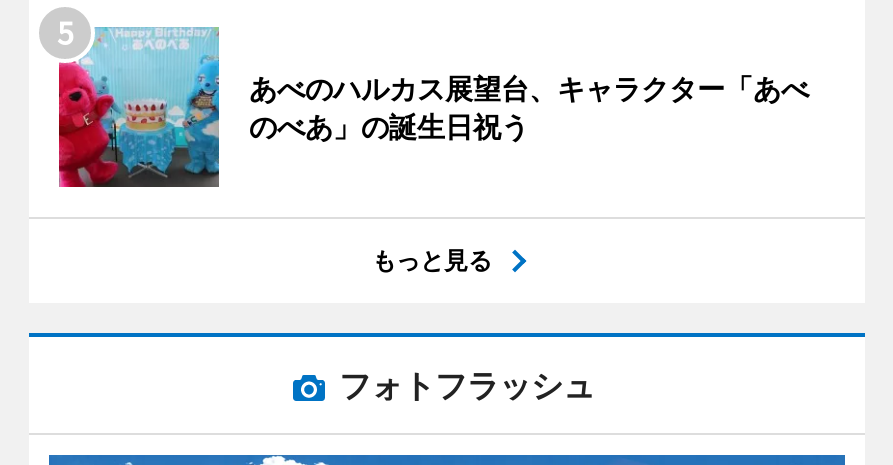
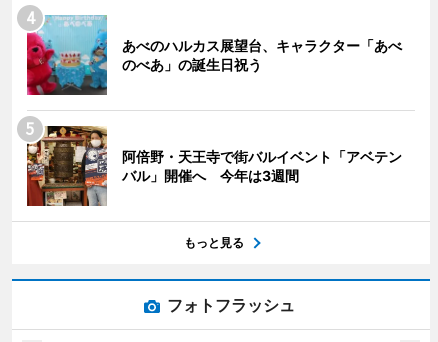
none -> [26,125,402,207] [image] | 阿倍野・天王寺で街バルイベント「アベテン | バル」開催へ 今年は3週間

